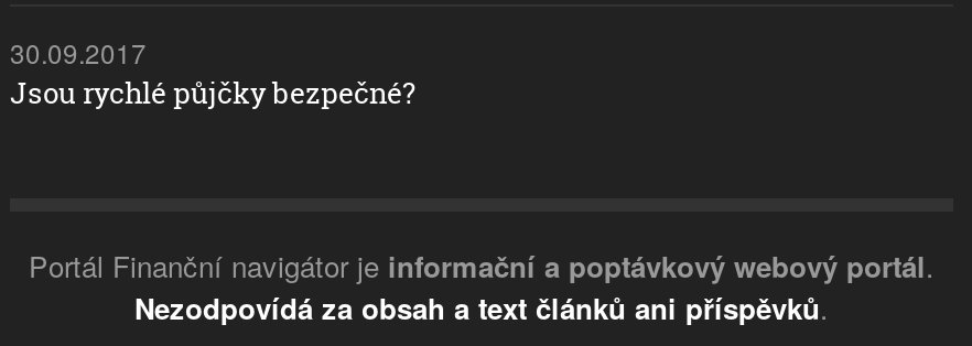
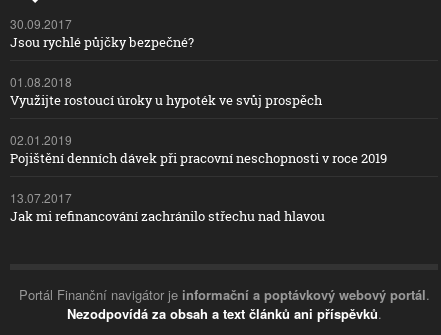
none -> [10,73,387,225] 01.08.2018 | Využijte rostoucí úroky u hypoték ve svůj prospěch | 02.01.2019 | Pojištění denních dávek při pracovní neschopnosti v roce 2019 | 13.07.2017 | Jak mi refinancování zachránilo střechu nad hlavou

